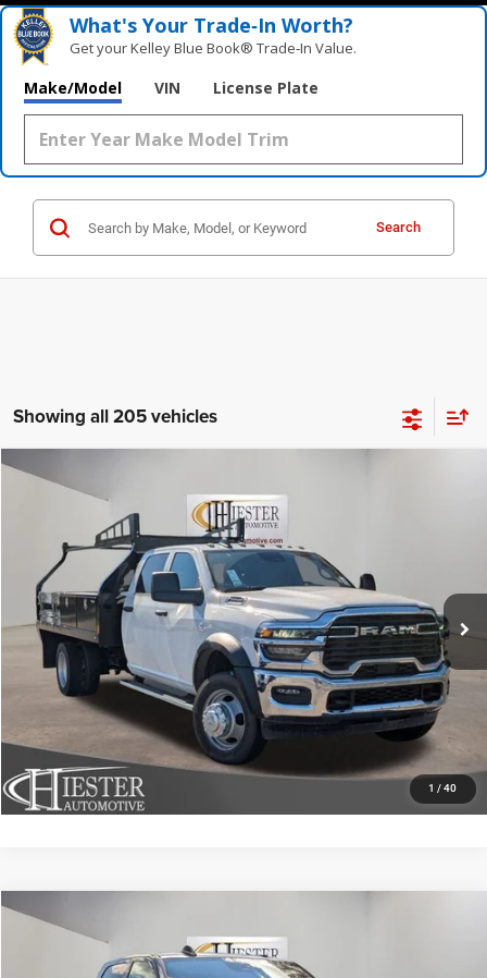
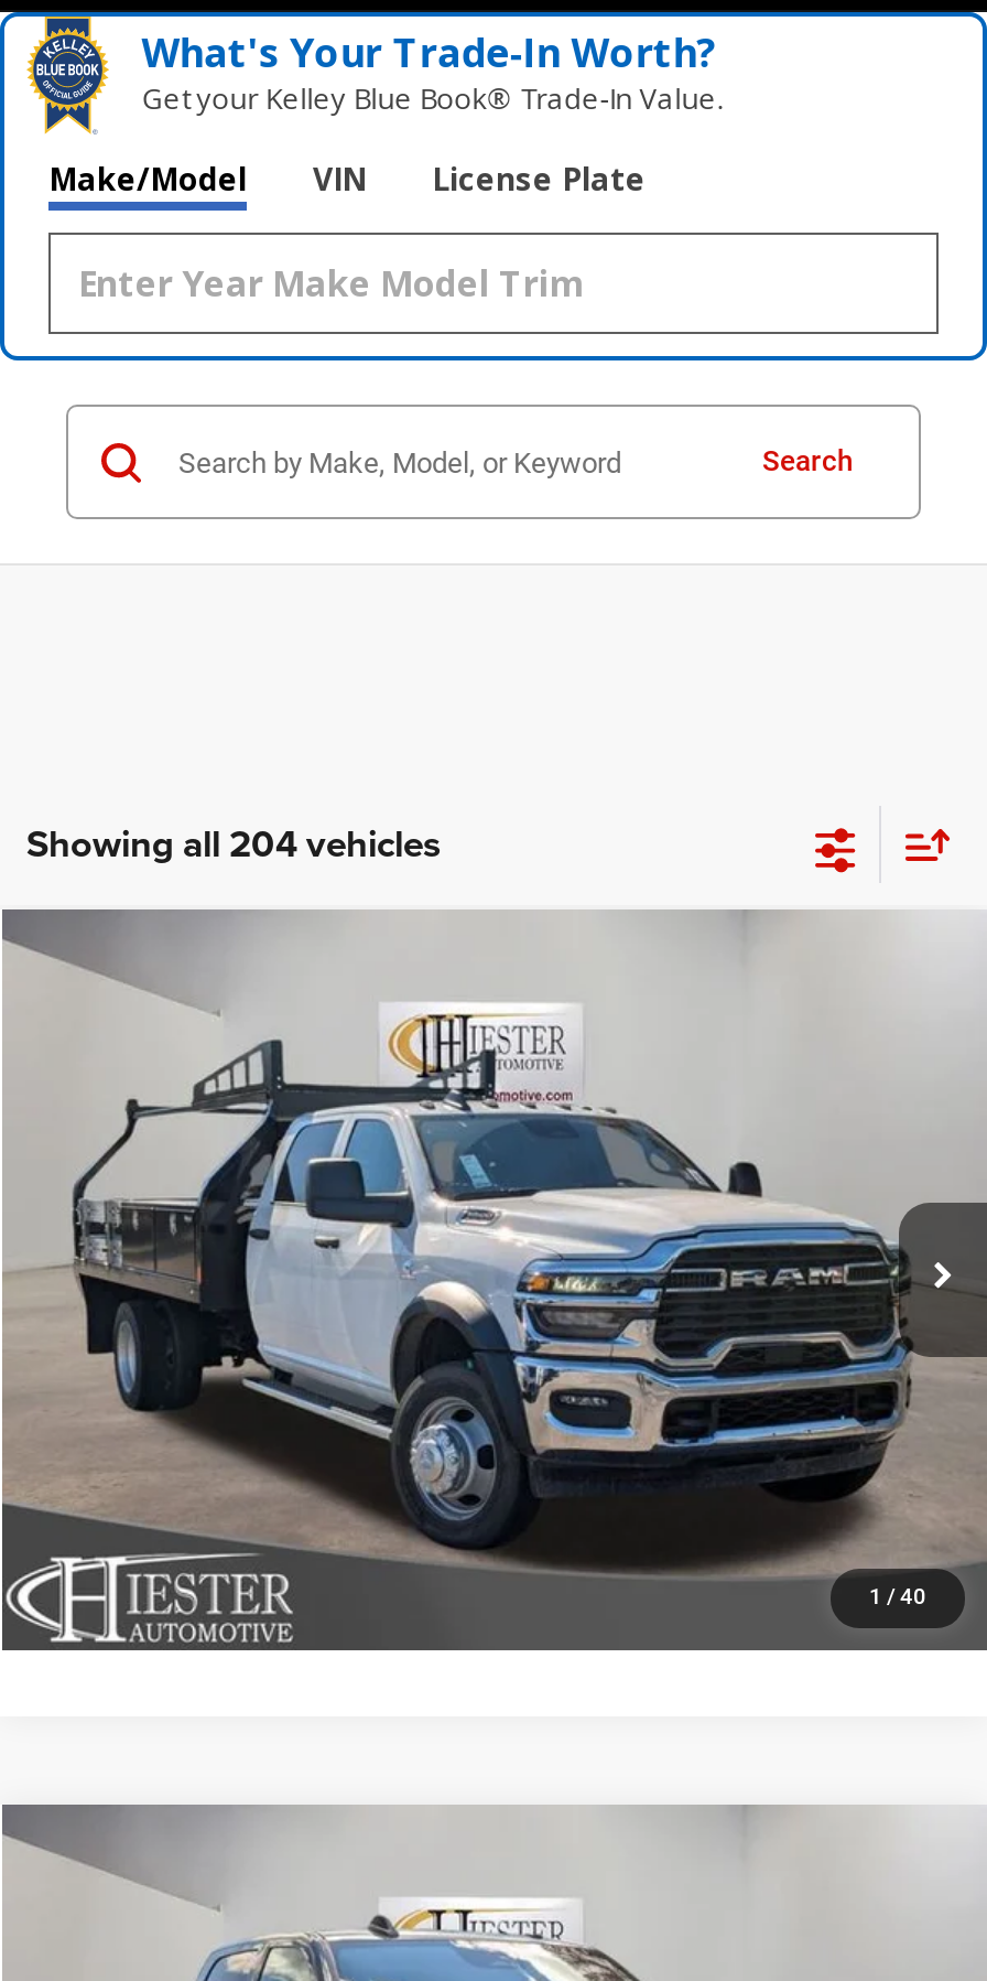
[13,402,217,429] Showing all 205 vehicles -> [26,816,441,869] Showing all 204 vehicles

